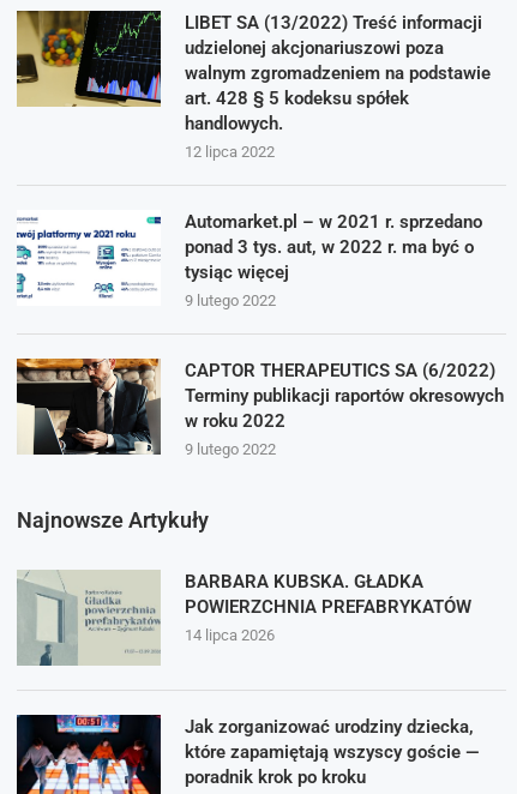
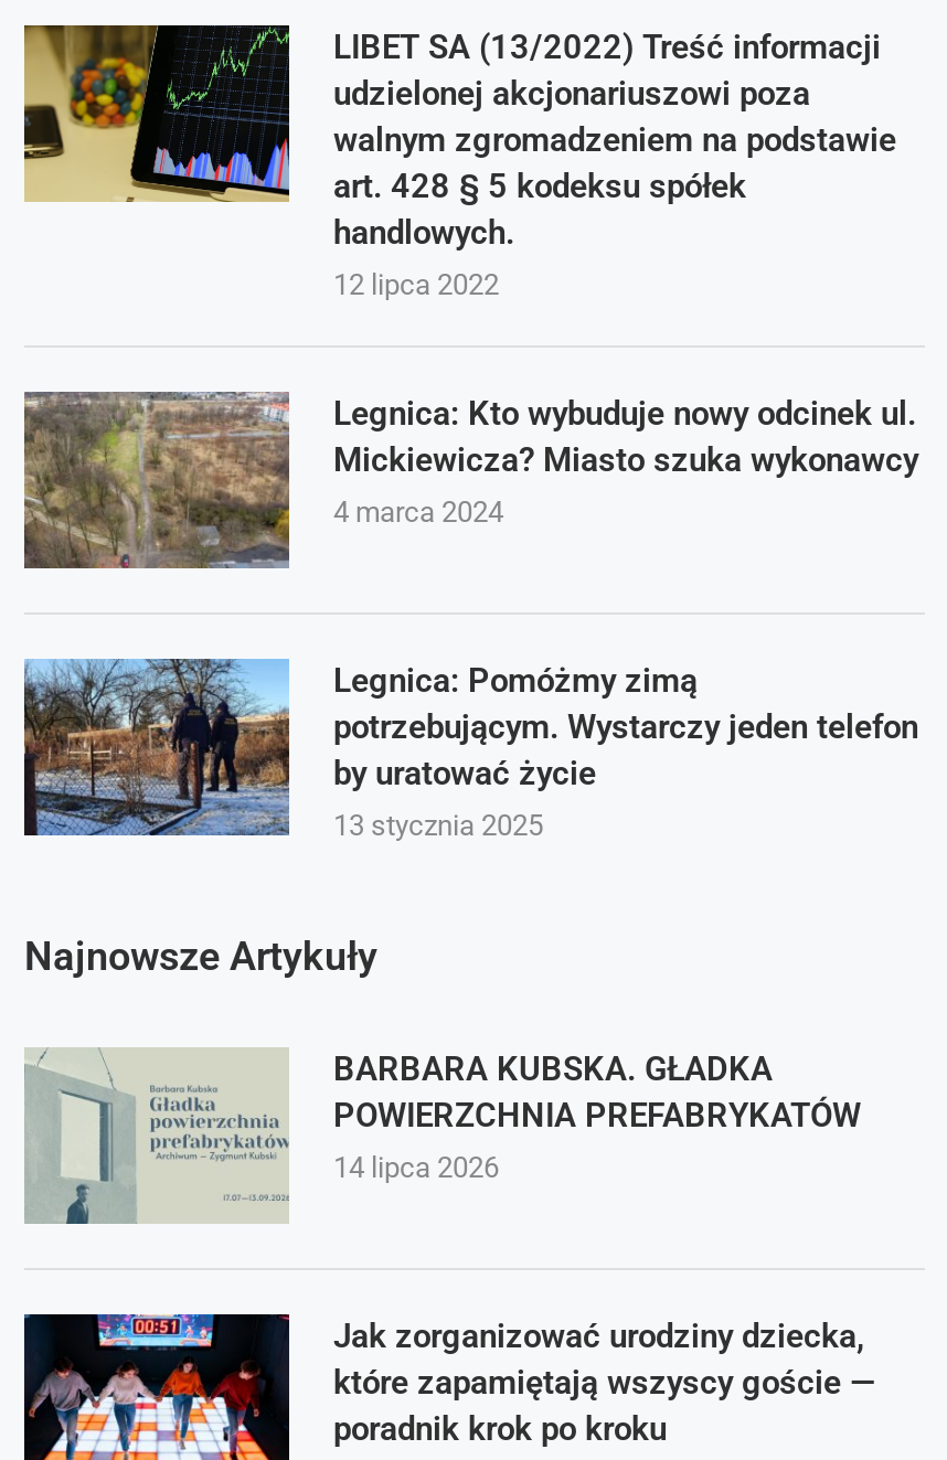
[16,211,482,309] [image] | Automarket.pl – w 2021 r. sprzedano | ponad 3 tys. aut, w 2022 r. ma być o | tysiąc więcej | 9 lutego 2022 -> [22,390,918,571] [image] | Legnica: Kto wybuduje nowy odcinek ul. | Mickiewicza? Miasto szuka wykonawcy | 4 marca 2024
[16,357,504,458] [image] | CAPTOR THERAPEUTICS SA (6/2022) | Terminy publikacji raportów okresowych | w roku 2022 | 9 lutego 2022 -> [22,657,918,842] [image] | Legnica: Pomóżmy zimą | potrzebującym. Wystarczy jeden telefon | by uratować życie | 13 stycznia 2025

